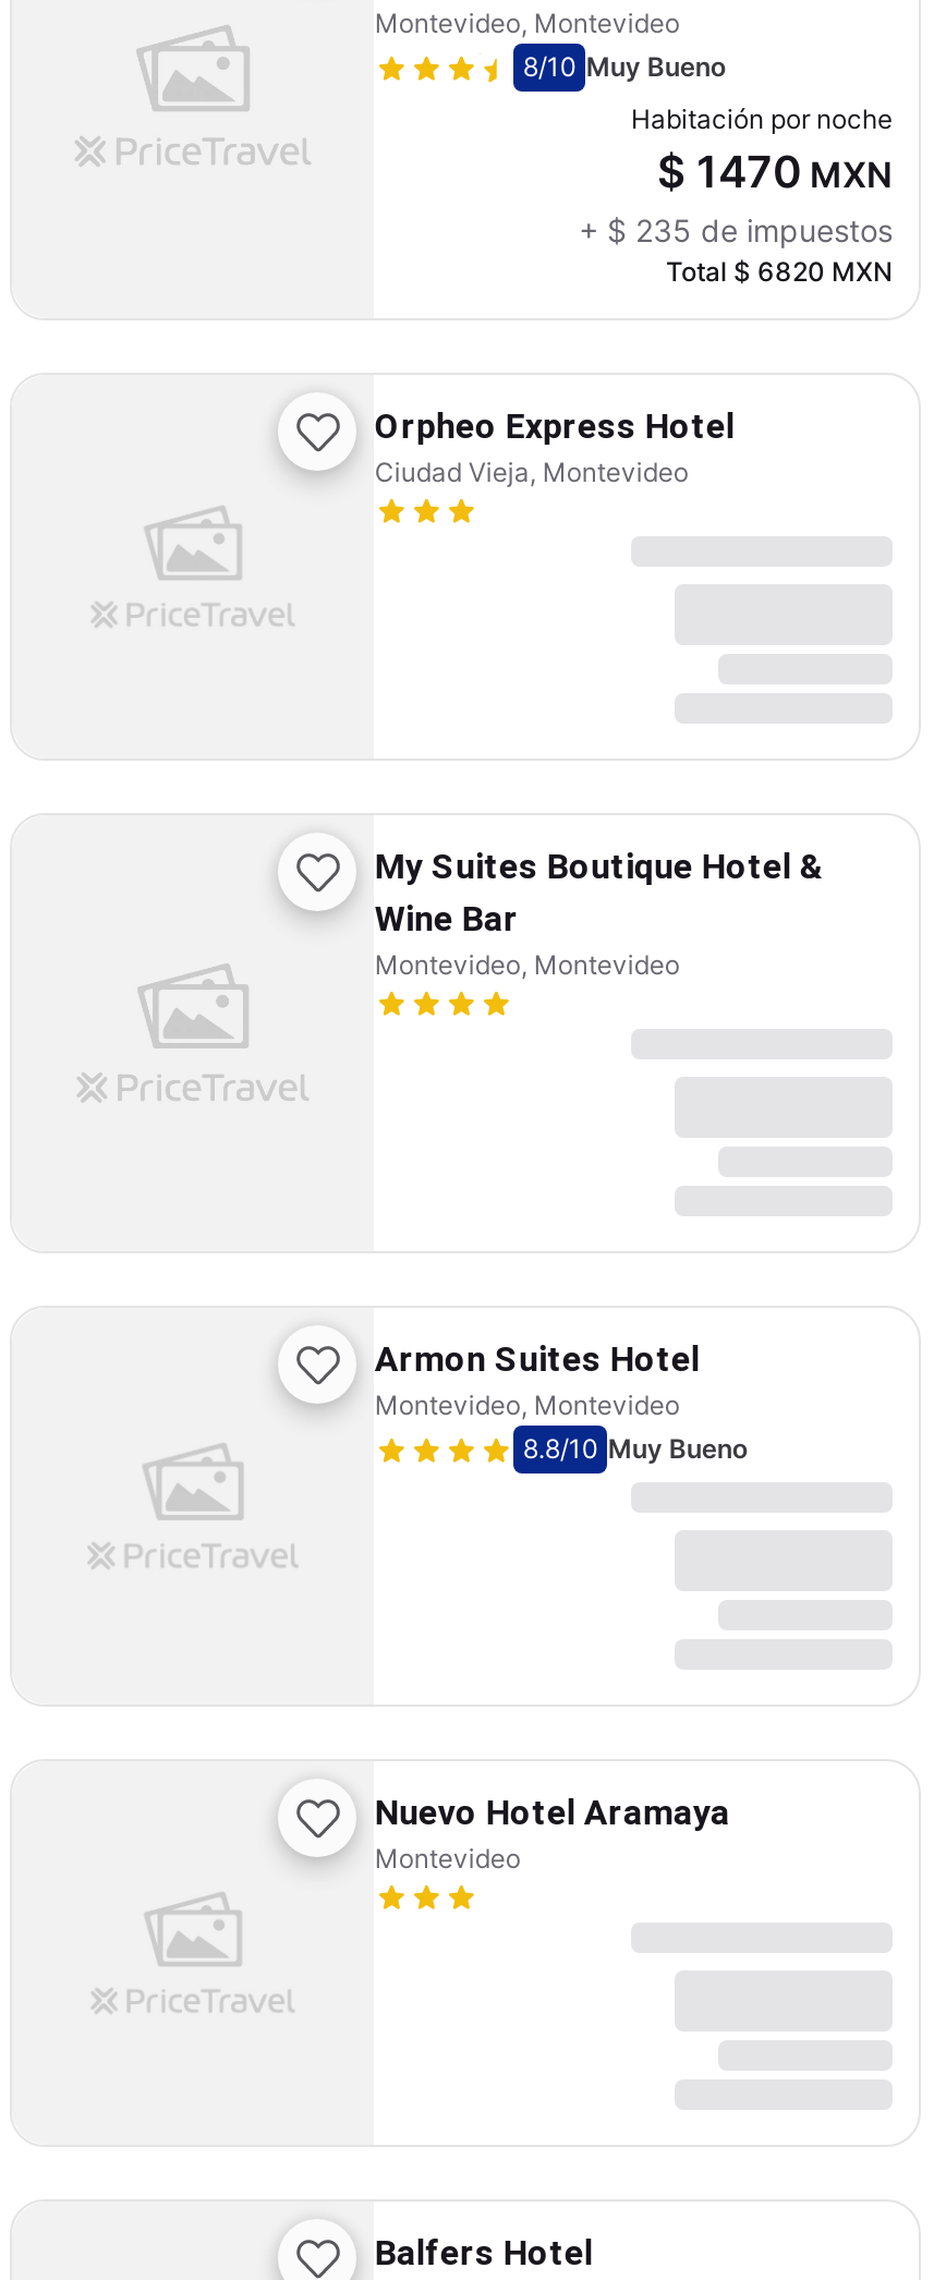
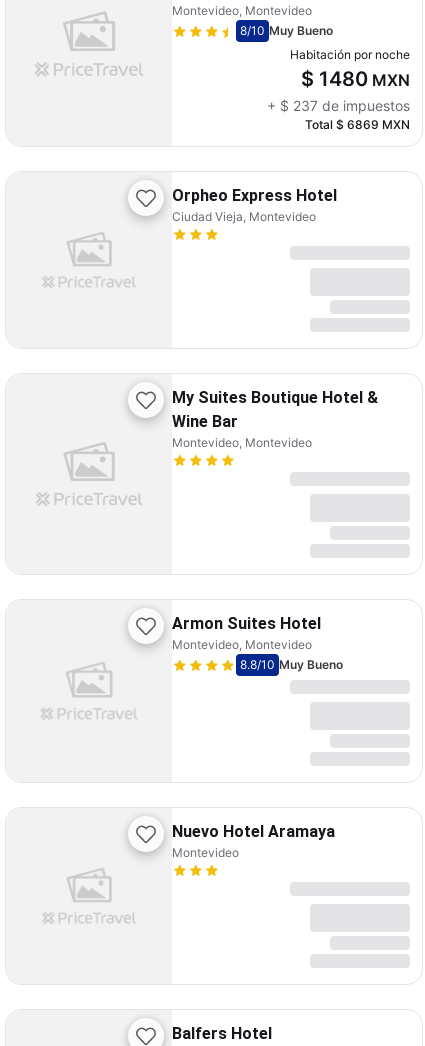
[657,146,893,199] $ 1470 MXN -> [301,67,410,91] $ 1480 MXN
[579,212,893,249] + $ 235 de impuestos -> [267,97,410,114] + $ 237 de impuestos
[666,255,893,288] Total $ 6820 MXN -> [305,117,410,132] Total $ 6869 MXN

